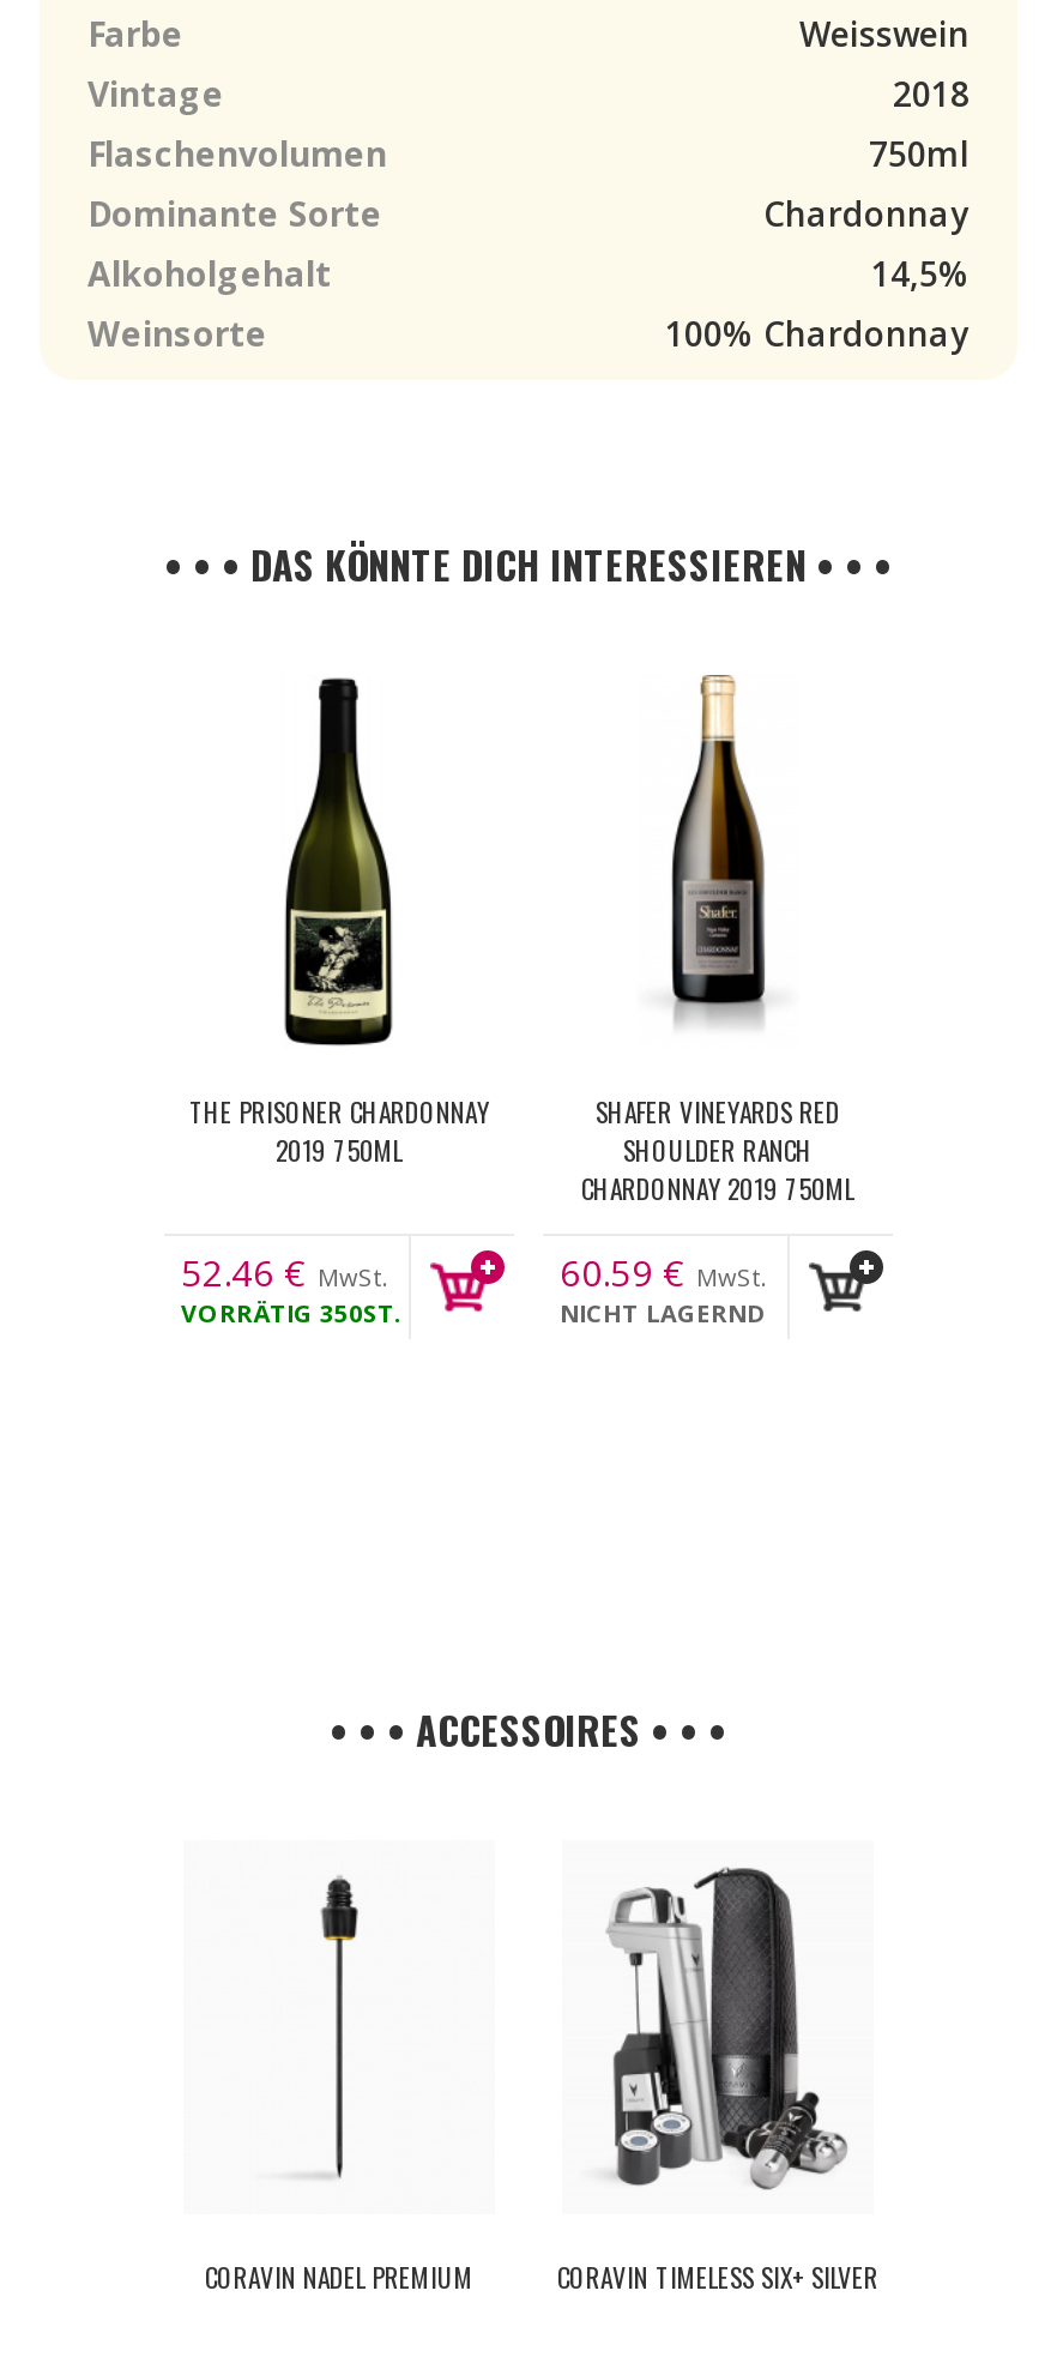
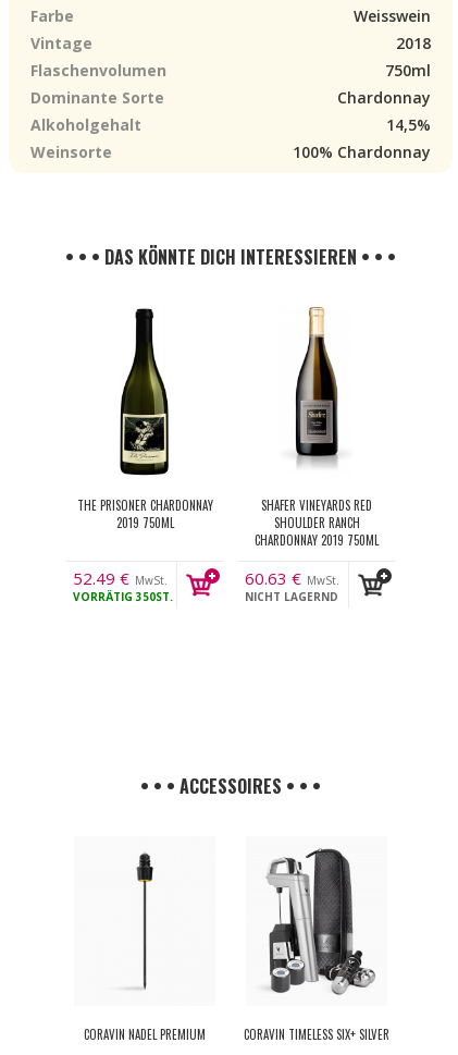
[181,1248,389,1296] 52.46 € MwSt. -> [73,567,168,589] 52.49 € MwSt.
[560,1248,768,1296] 60.59 € MwSt. -> [245,567,339,589] 60.63 € MwSt.

